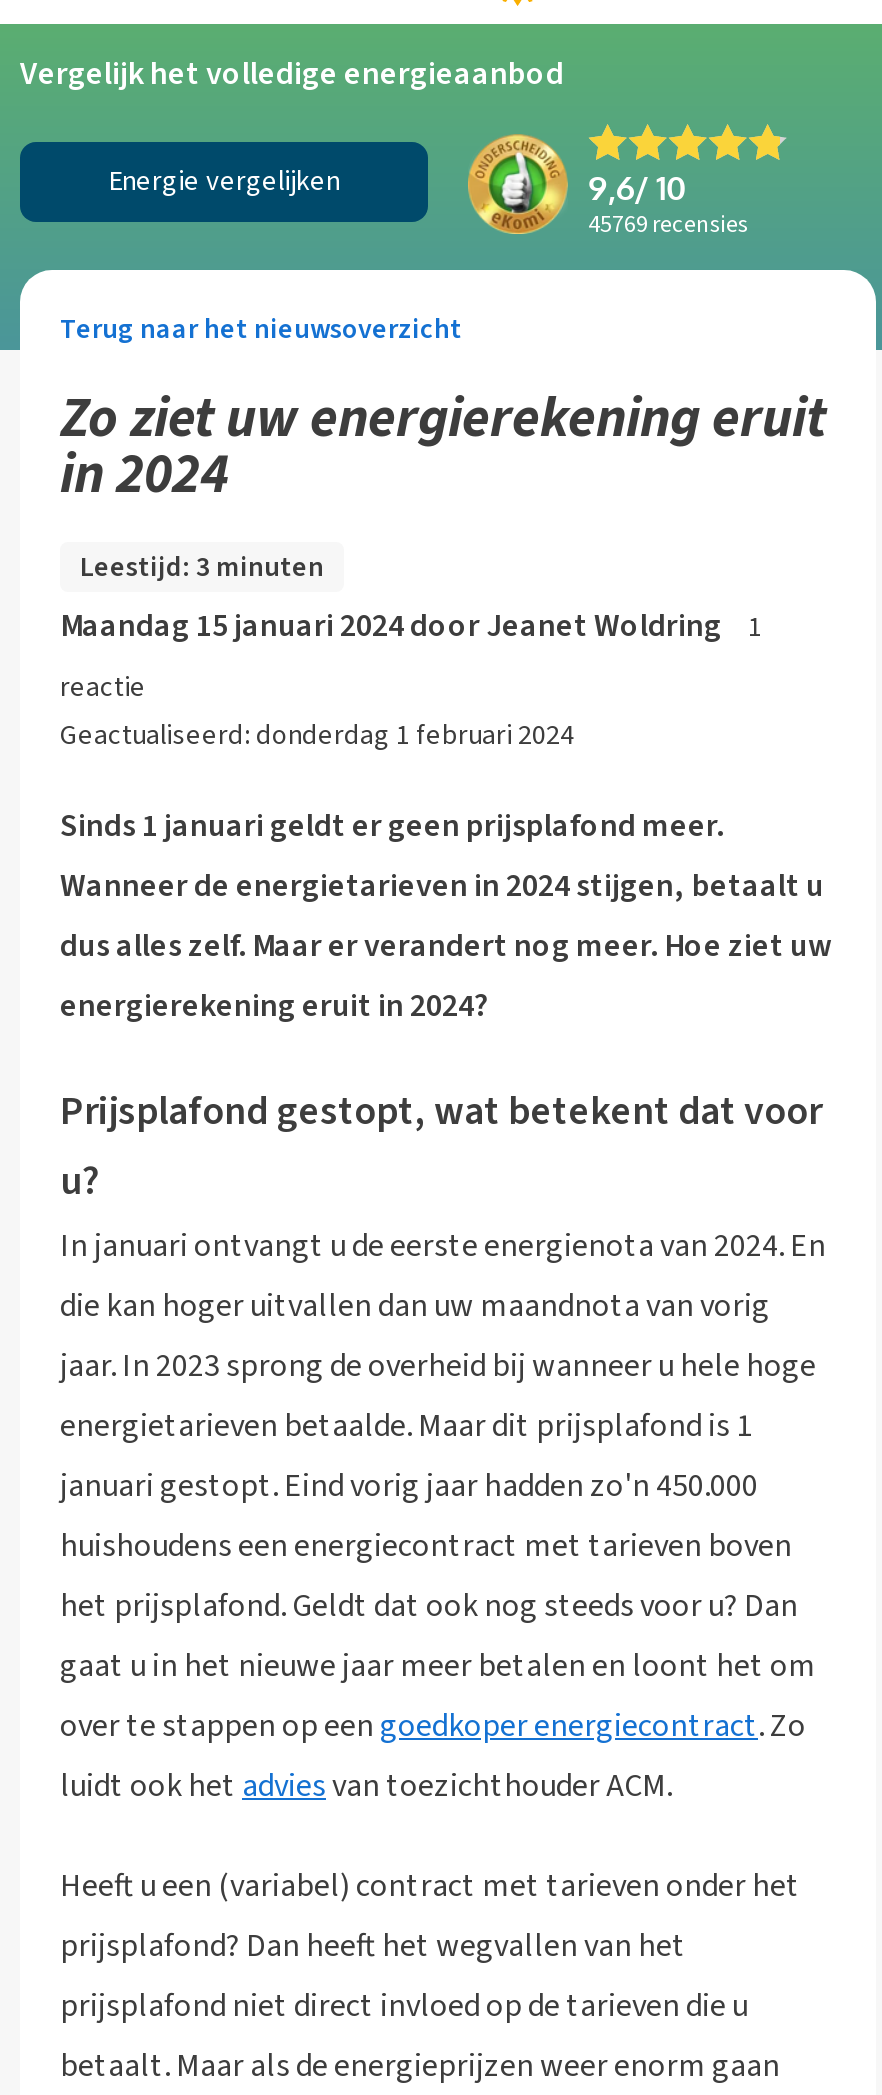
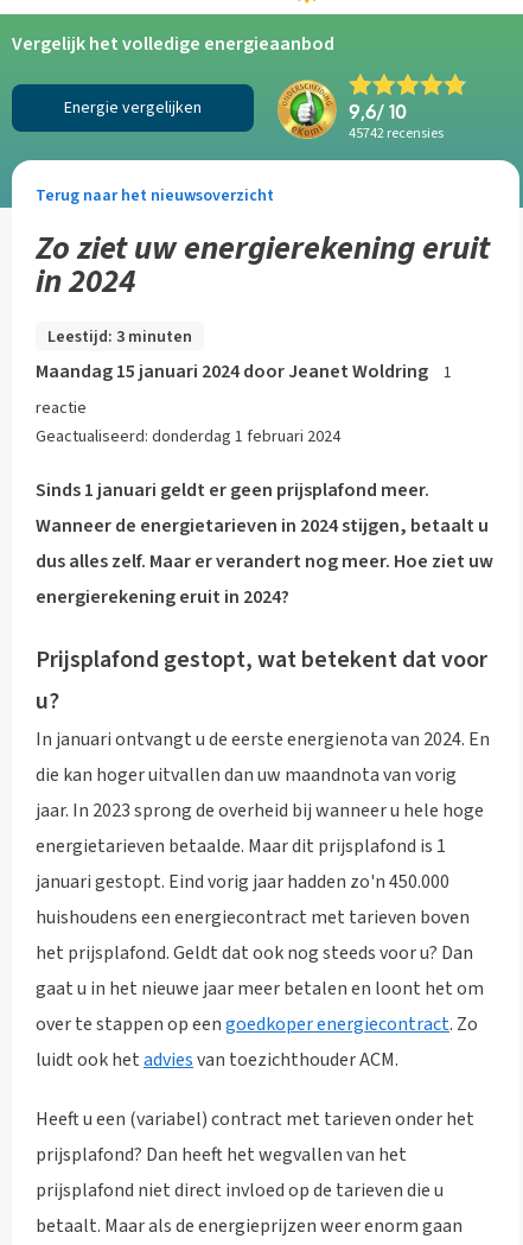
[588,208,748,240] 45769 recensies -> [349,123,444,142] 45742 recensies

